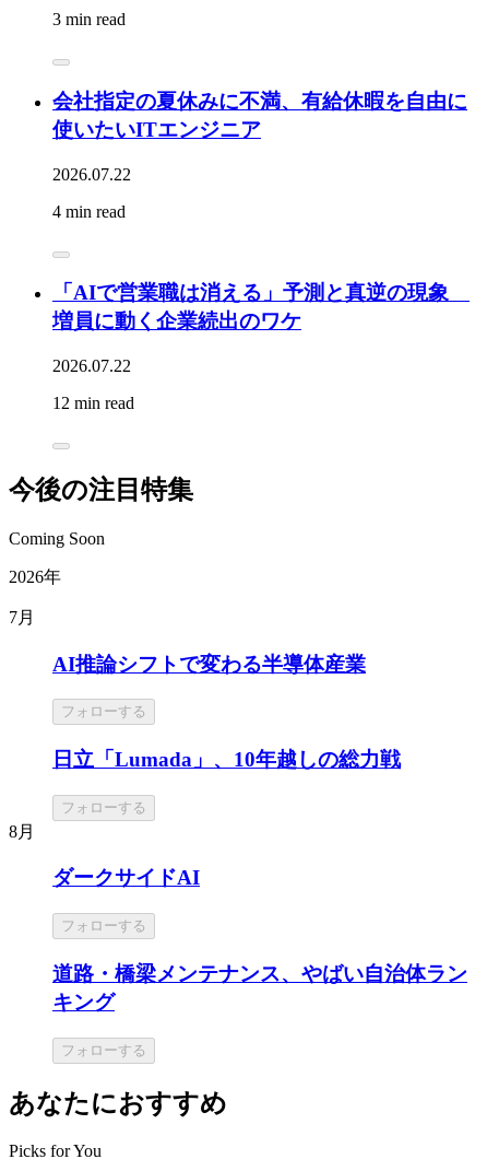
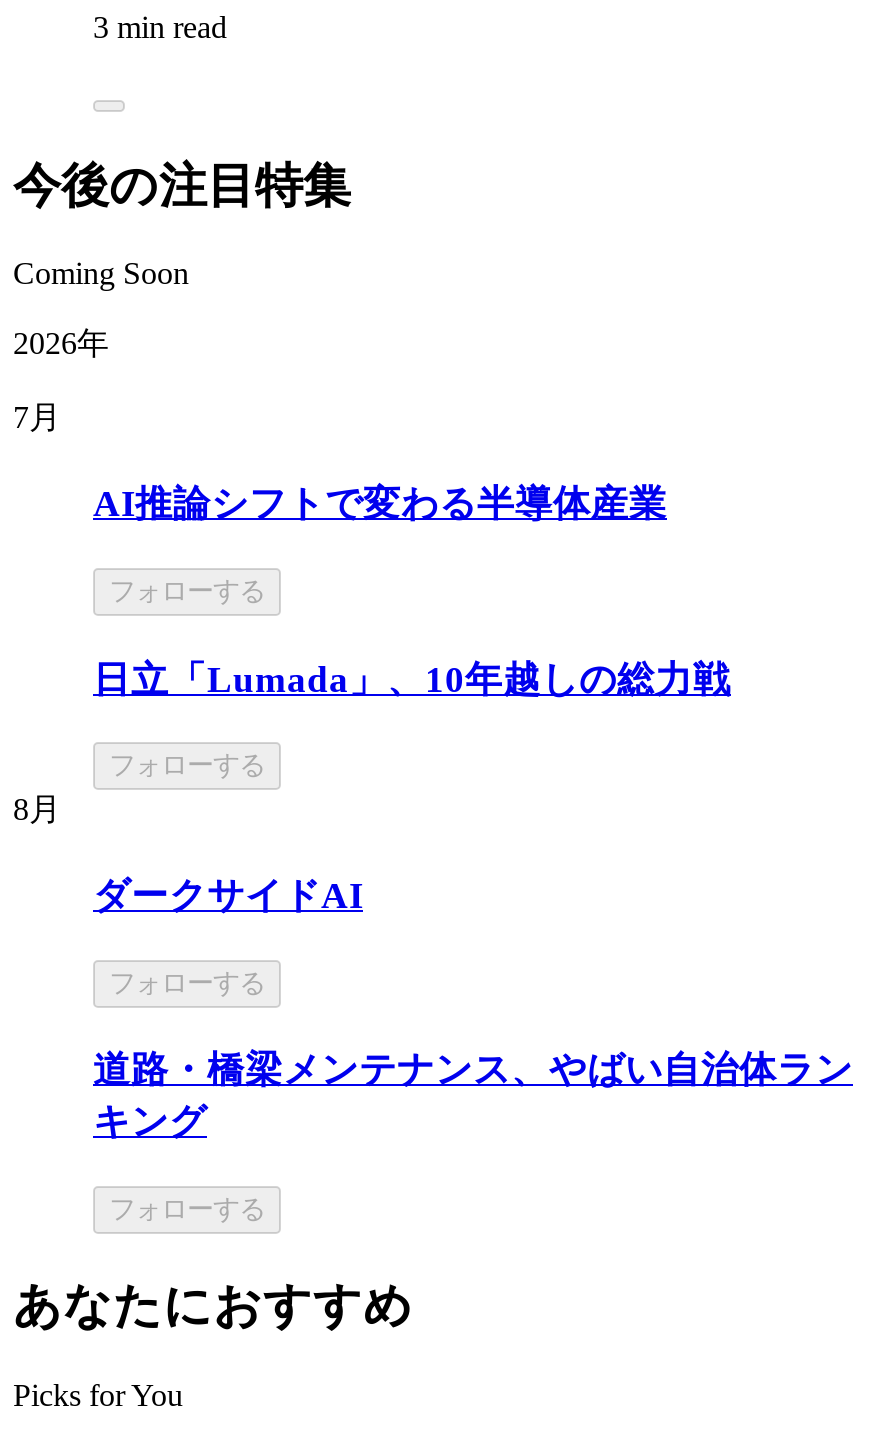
[52,90,467,220] 会社指定の夏休みに不満、有給休暇を自由に | 使いたいITエンジニア | 2026.07.22 | 4 min read -> none
[52,281,470,412] 「AIで営業職は消える」予測と真逆の現象 | 増員に動く企業続出のワケ | 2026.07.22 | 12 min read -> none

